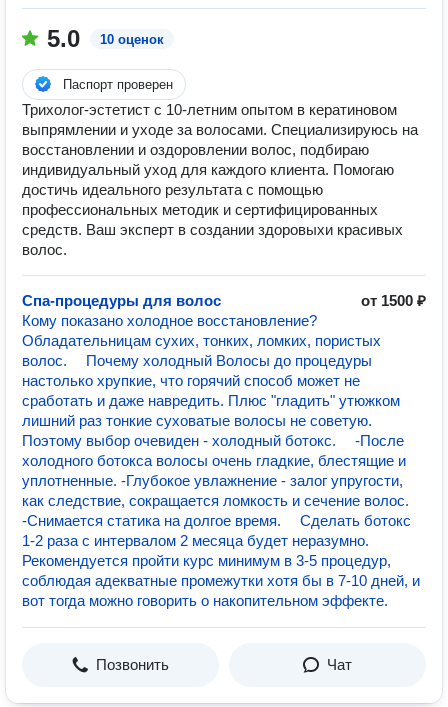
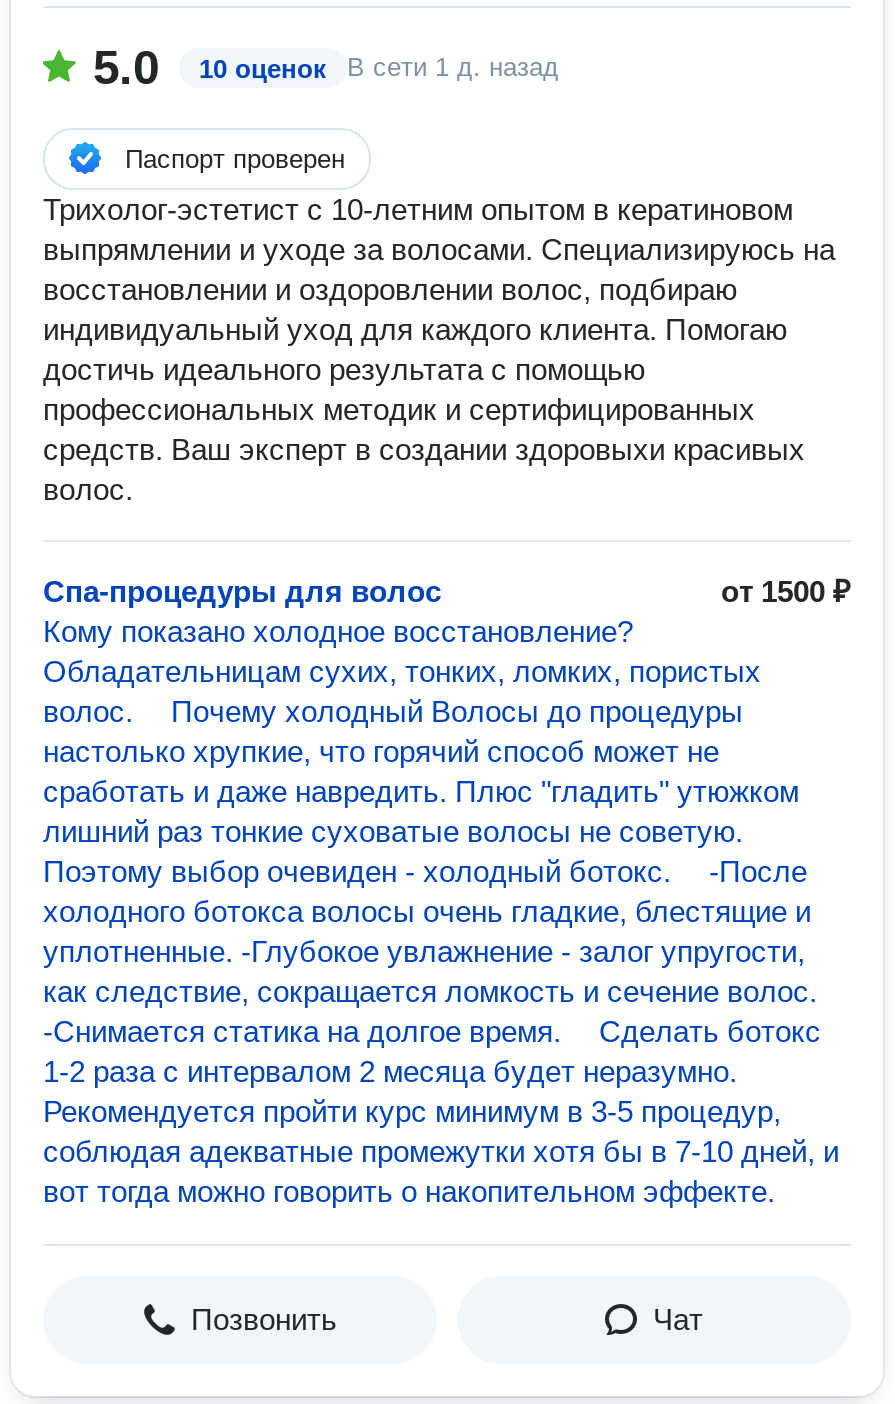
none -> [347,52,559,82] В сети 1 д. назад

